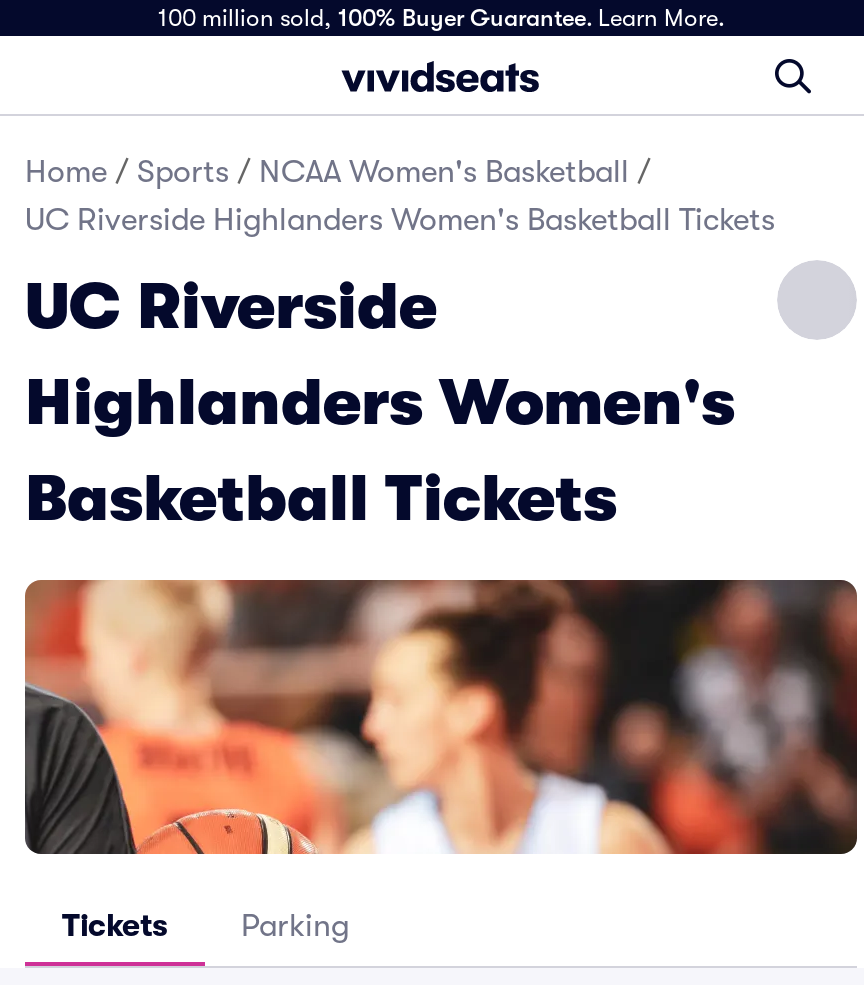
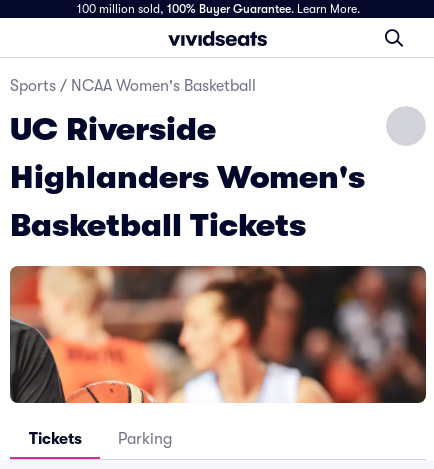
[25,154,775,238] Home / Sports / NCAA Women's Basketball / | UC Riverside Highlanders Women's Basketball Tickets -> [10,77,256,95] Sports / NCAA Women's Basketball

